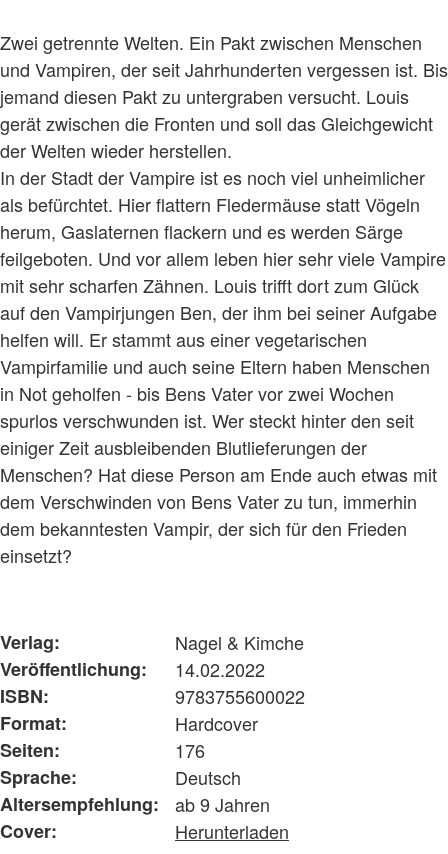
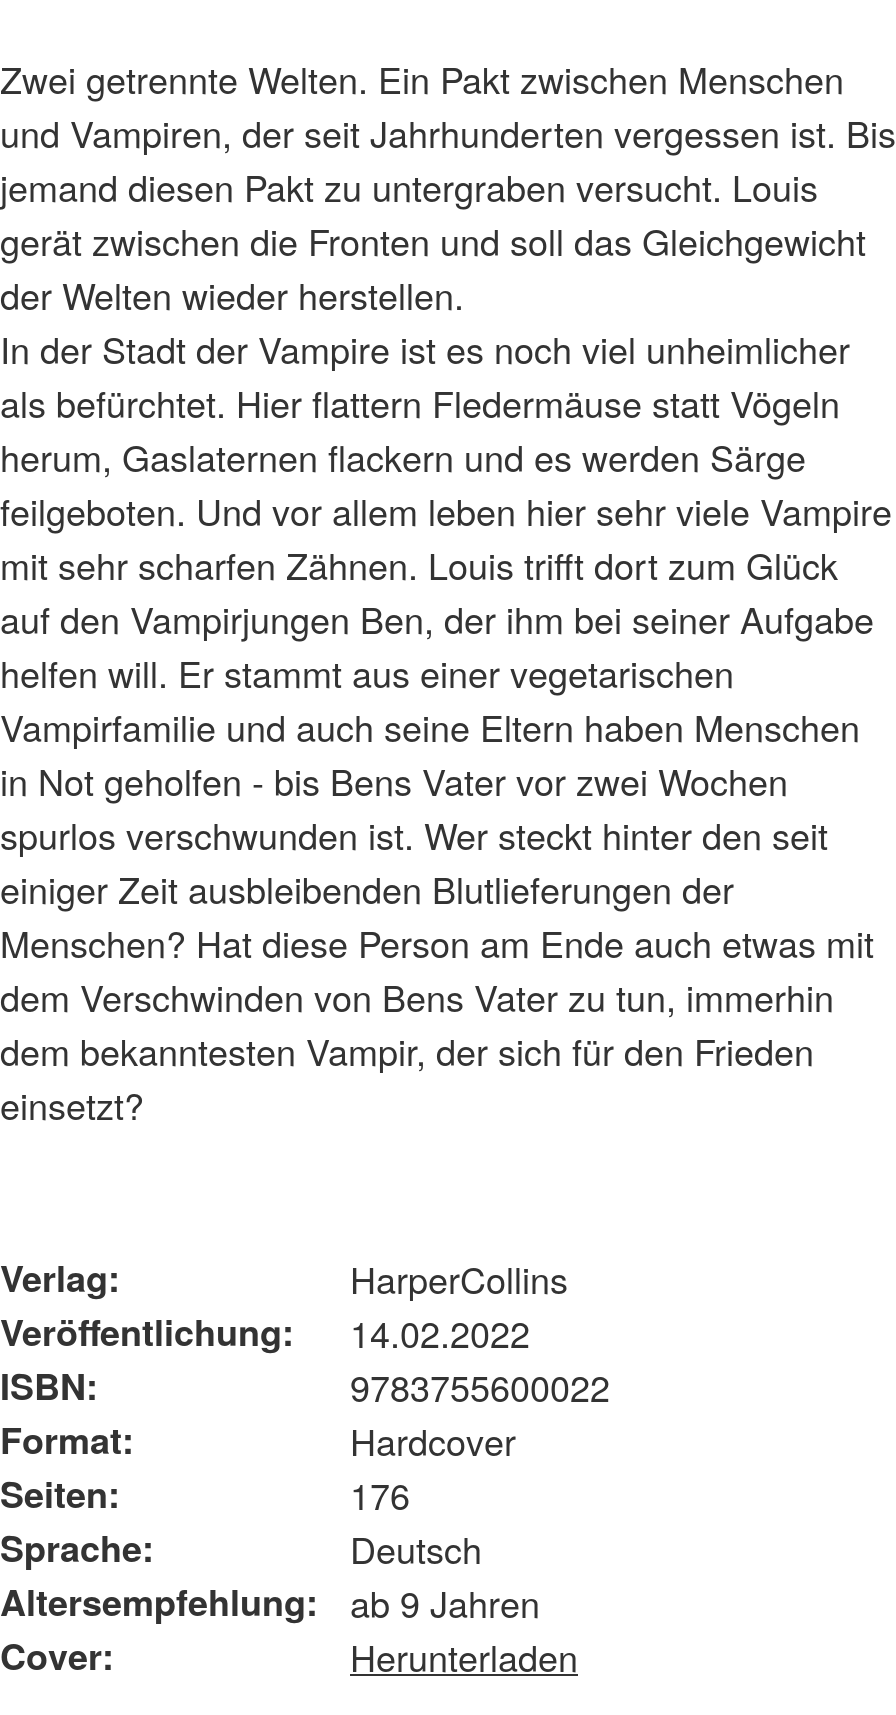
[175,629,304,655] Nagel & Kimche -> [350,1252,568,1304] HarperCollins

